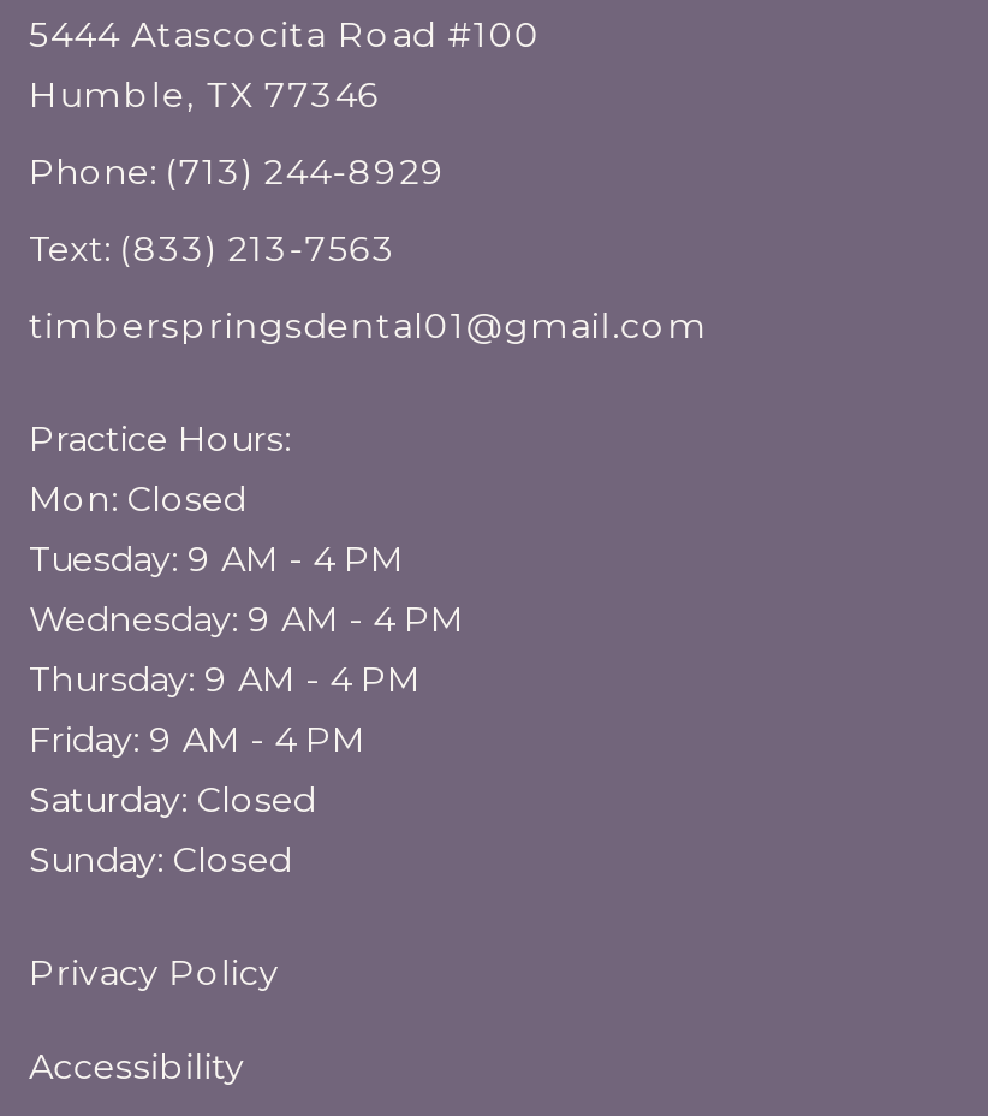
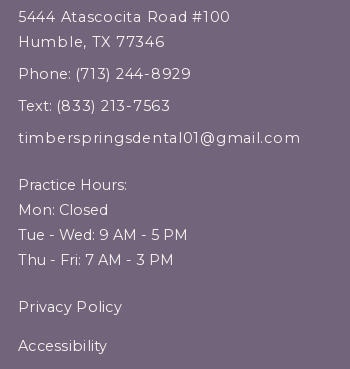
[29,538,464,881] Tuesday: 9 AM - 4 PM | Wednesday: 9 AM - 4 PM | Thursday: 9 AM - 4 PM | Friday: 9 AM - 4 PM | Saturday: Closed | Sunday: Closed -> [18,226,188,269] Tue - Wed: 9 AM - 5 PM | Thu - Fri: 7 AM - 3 PM

